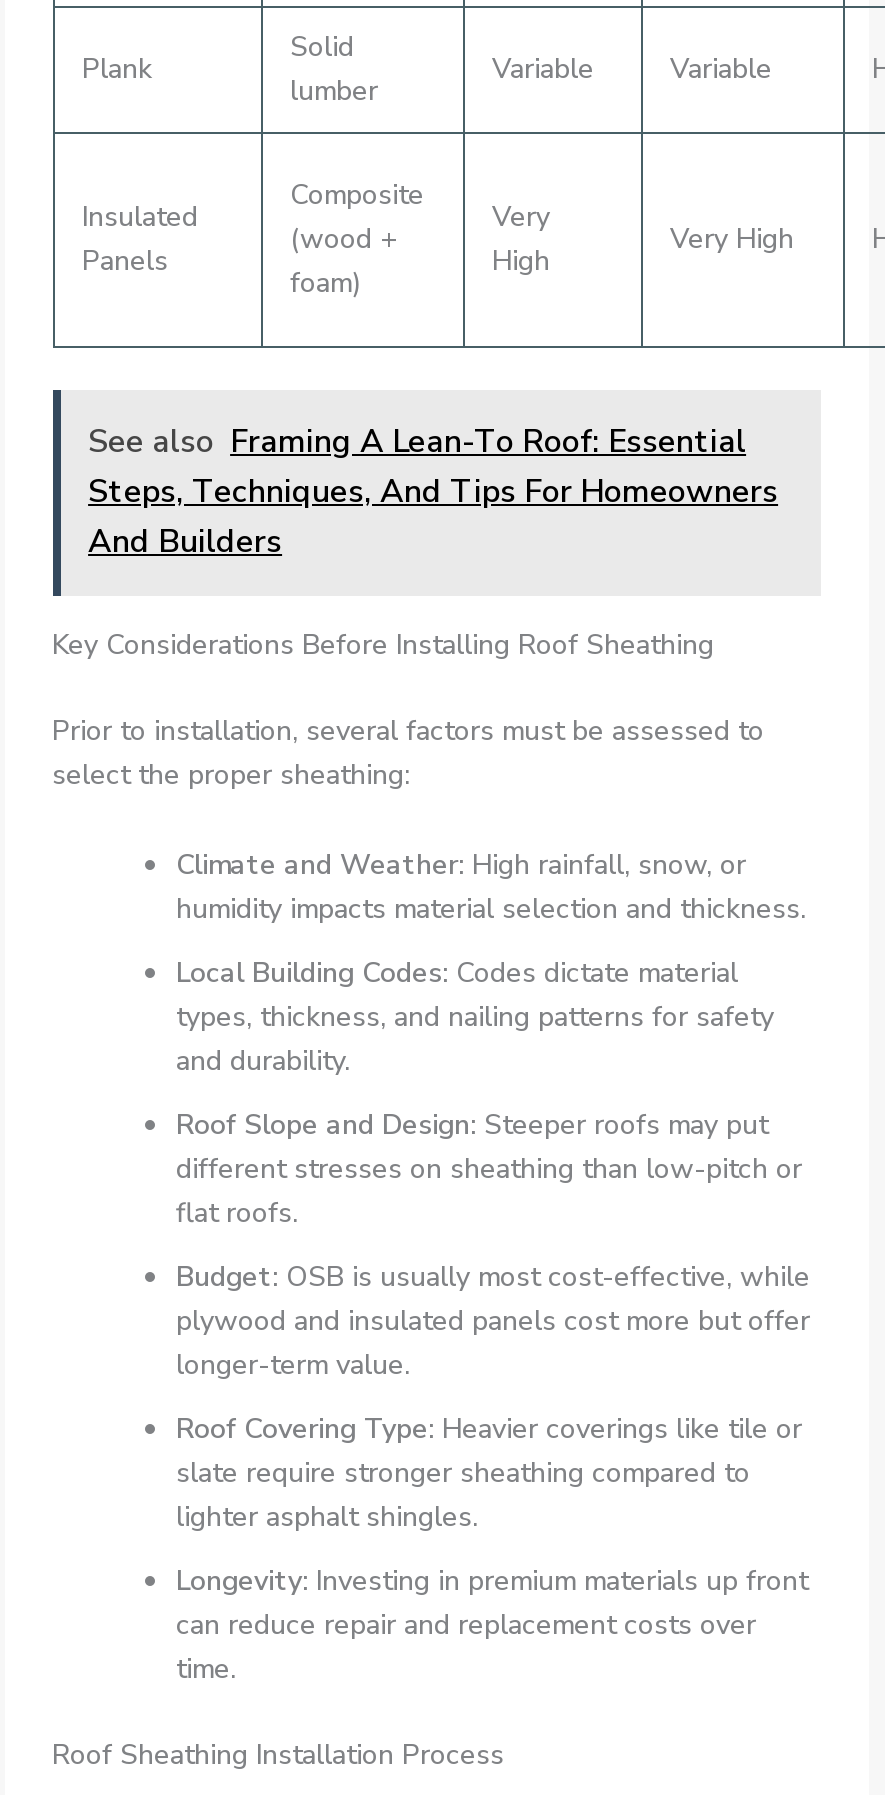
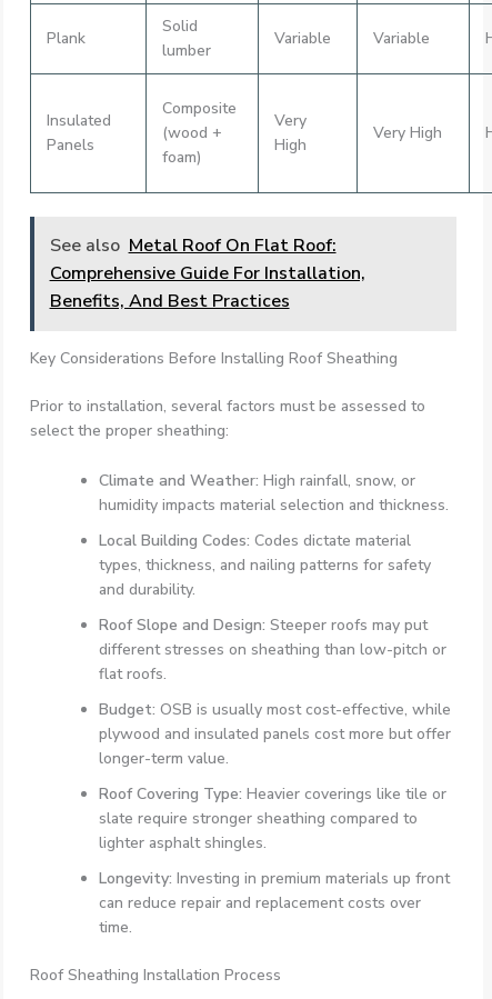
[88,421,778,565] See also Framing A Lean-To Roof: Essential | Steps, Techniques, And Tips For Homeowners | And Builders -> [49,234,365,314] See also Metal Roof On Flat Roof: | Comprehensive Guide For Installation, | Benefits, And Best Practices

